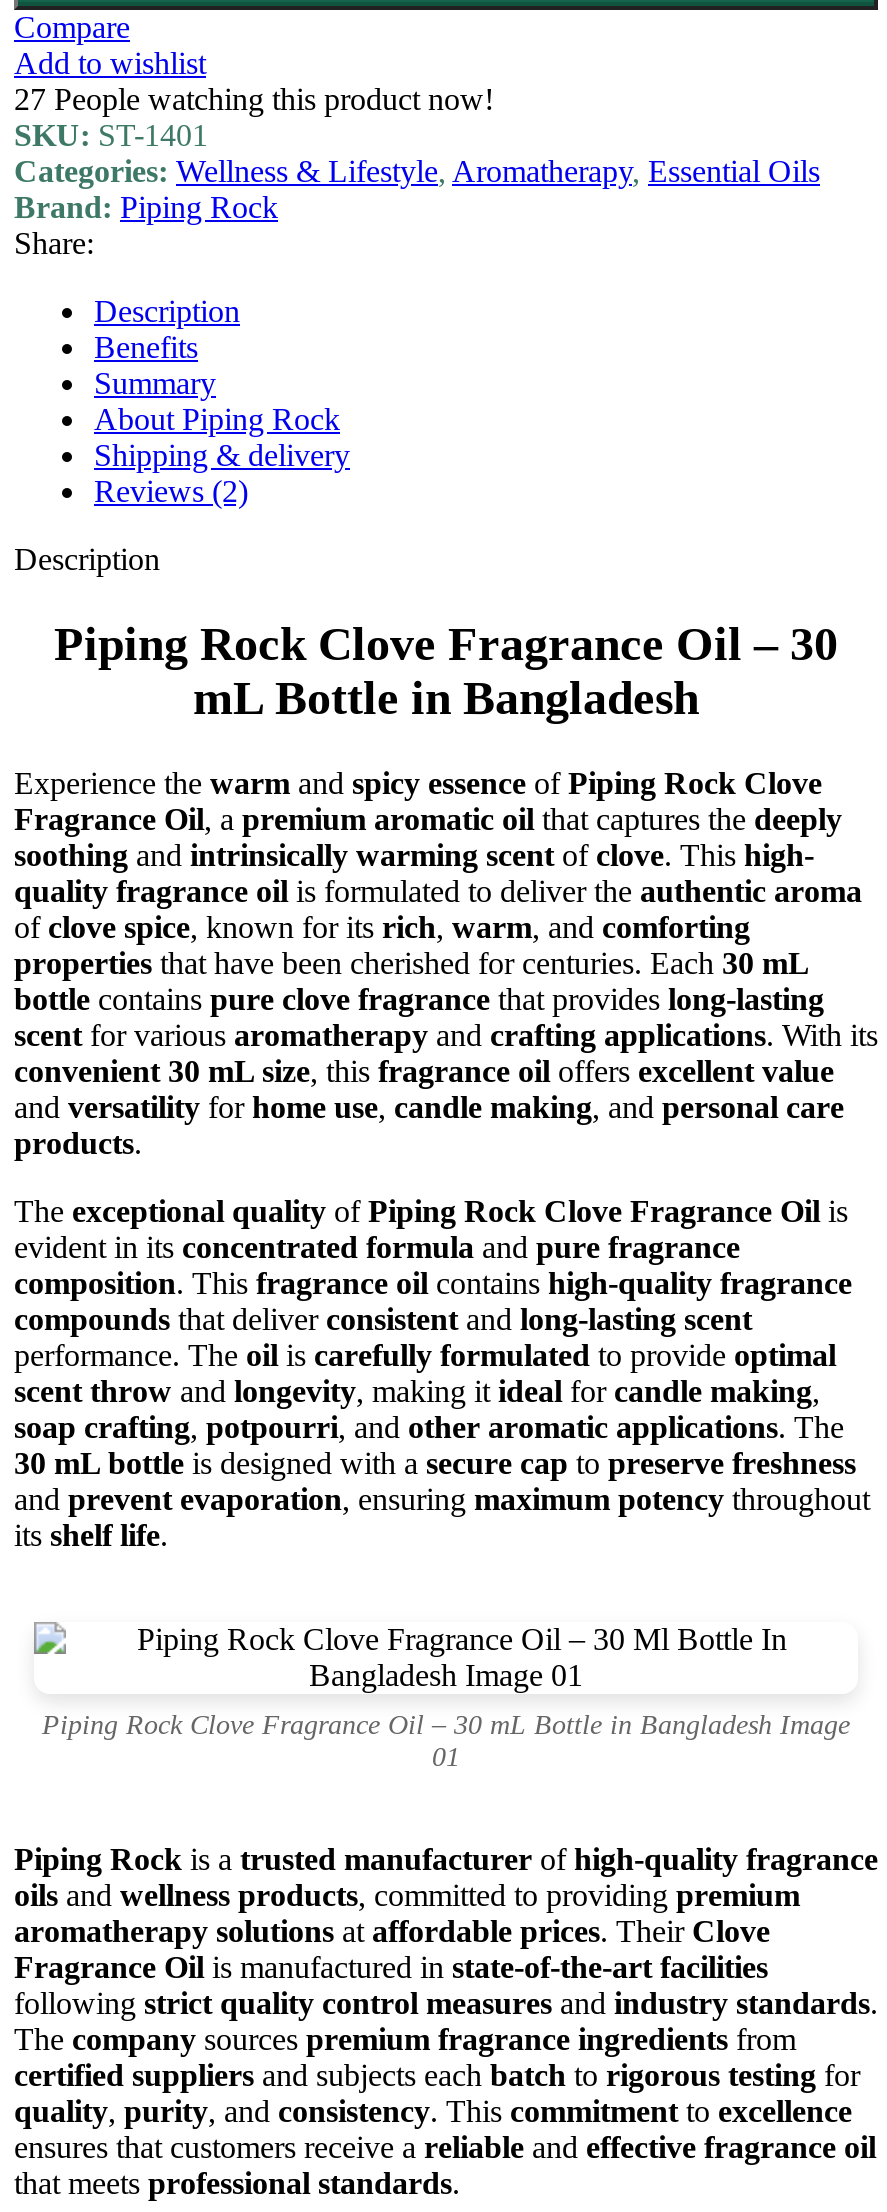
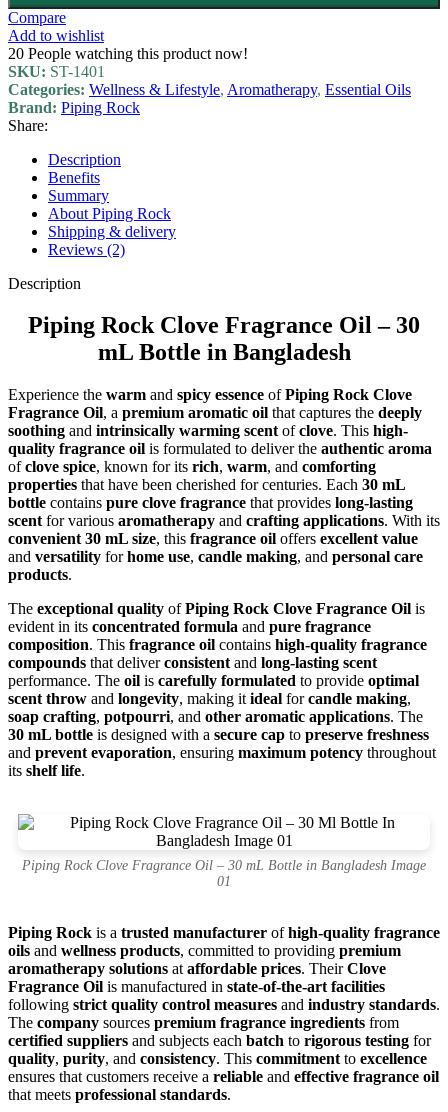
[14,82,494,116] 27 People watching this product now! -> [8,44,248,61] 20 People watching this product now!

